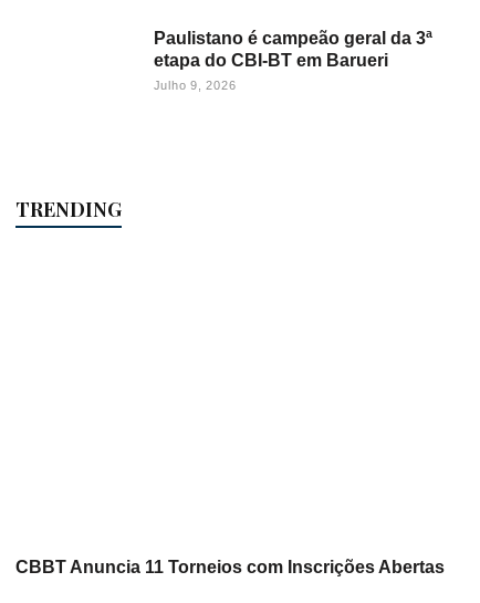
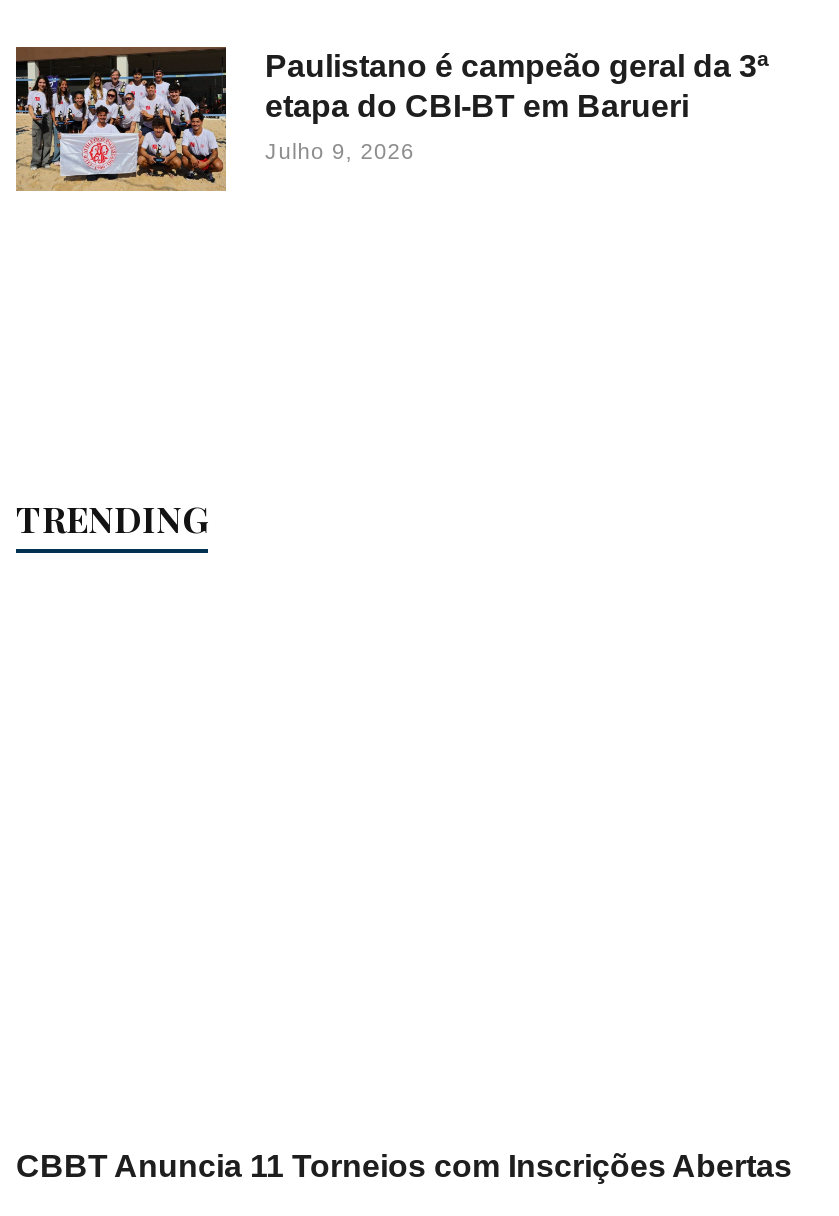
none -> [14,45,228,193] [image]

